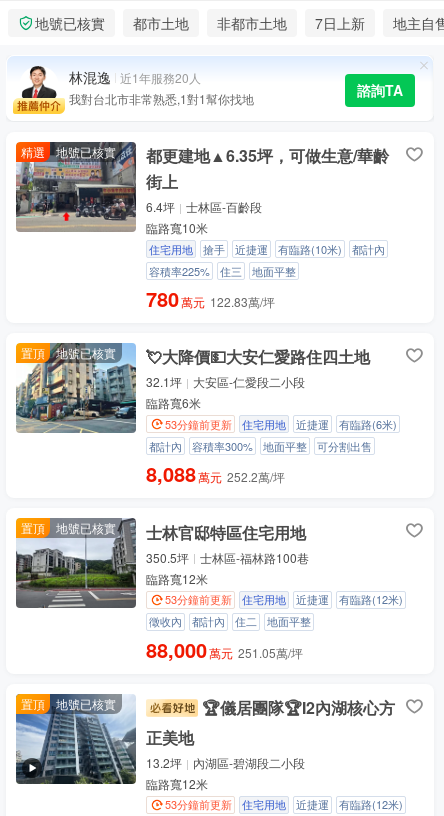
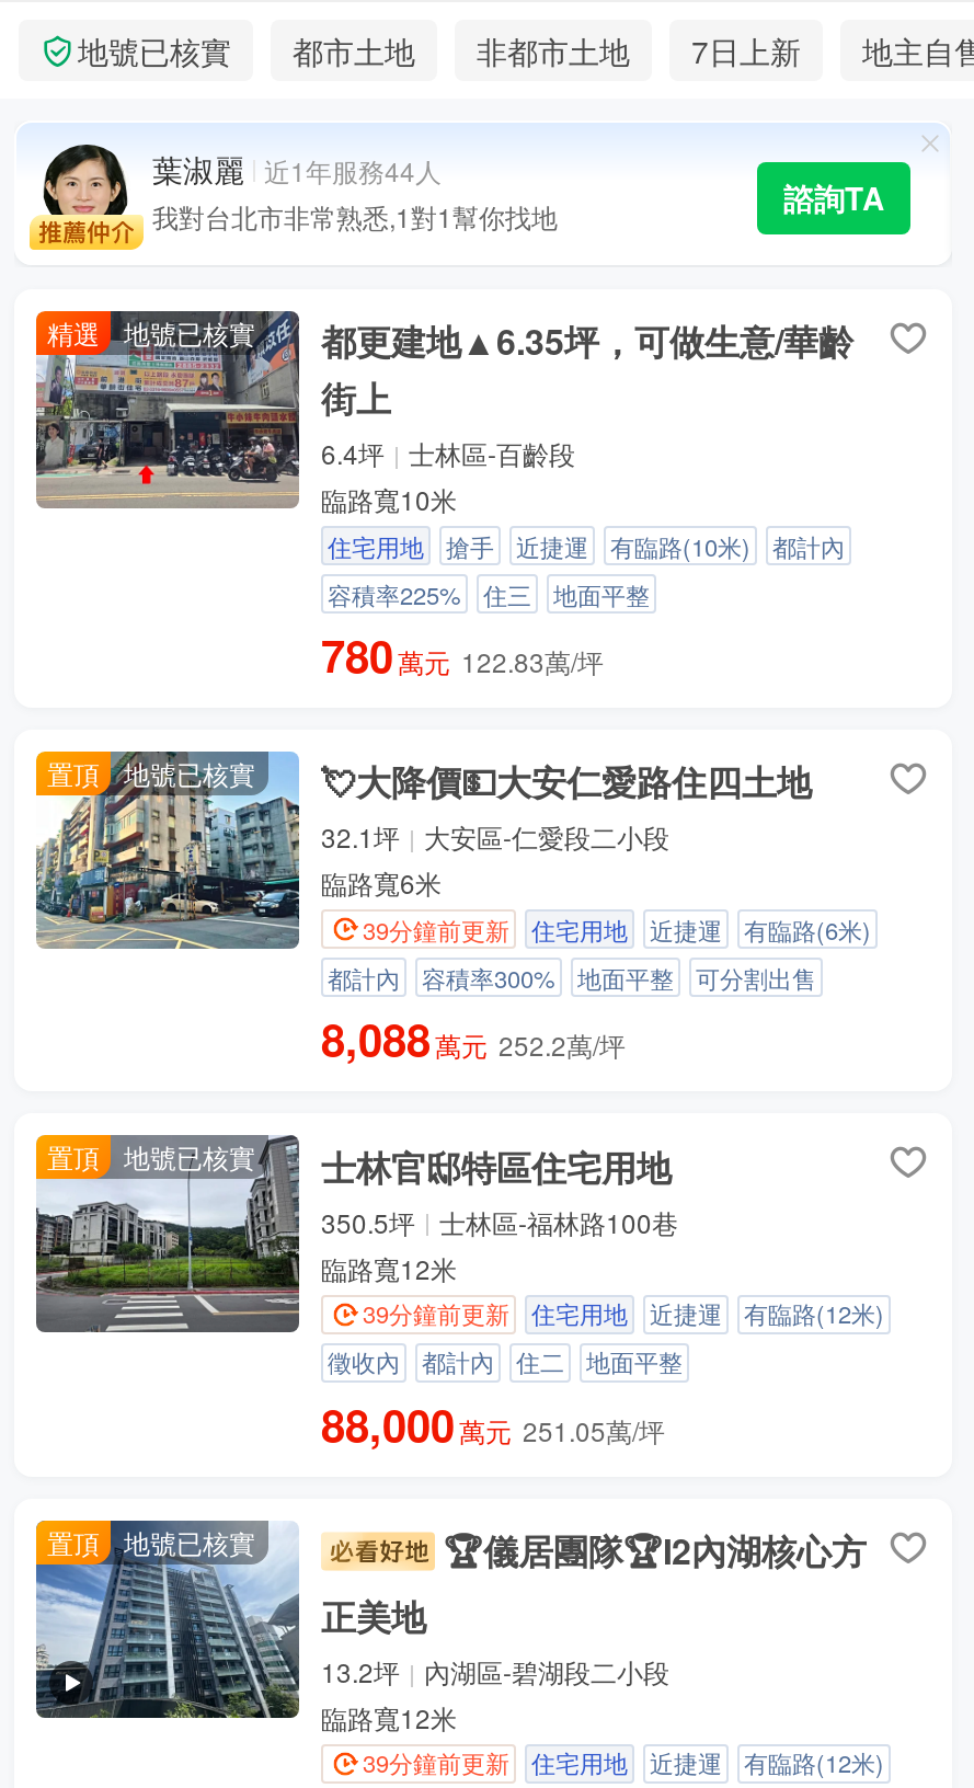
[19,66,201,99] [image] | 林混逸 近1年服務20人 -> [41,145,442,215] [image] | 葉淑麗 近1年服務44人
[165,416,397,432] 53分鐘前更新 住宅用地 近捷運 有臨路(6米) -> [363,911,871,946] 39分鐘前更新 住宅用地 近捷運 有臨路(6米)
[165,591,403,607] 53分鐘前更新 住宅用地 近捷運 有臨路(12米) -> [363,1295,884,1330] 39分鐘前更新 住宅用地 近捷運 有臨路(12米)
[165,796,403,812] 53分鐘前更新 住宅用地 近捷運 有臨路(12米) -> [363,1745,884,1780] 39分鐘前更新 住宅用地 近捷運 有臨路(12米)

